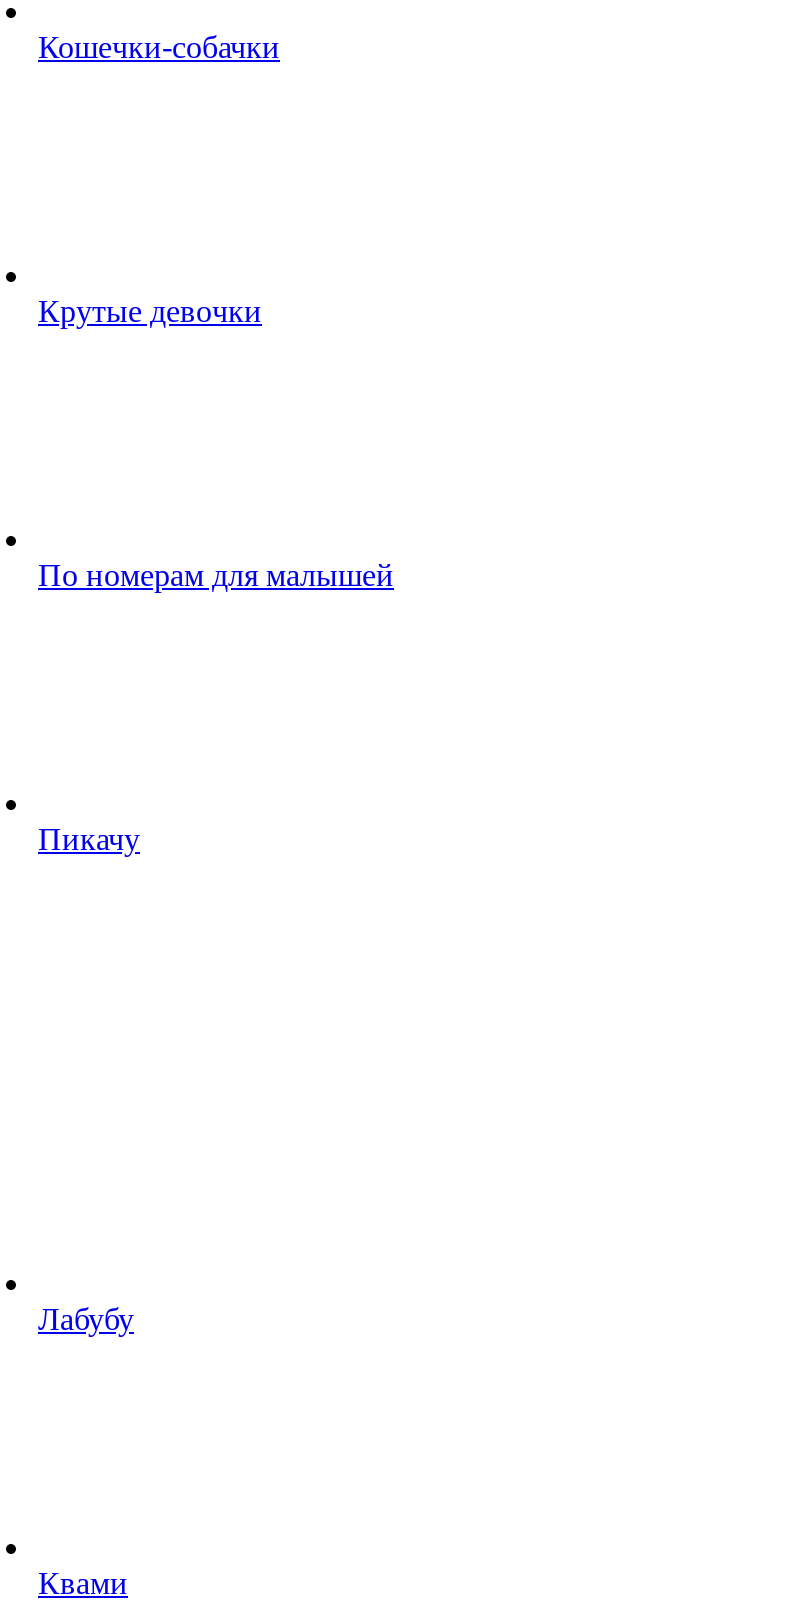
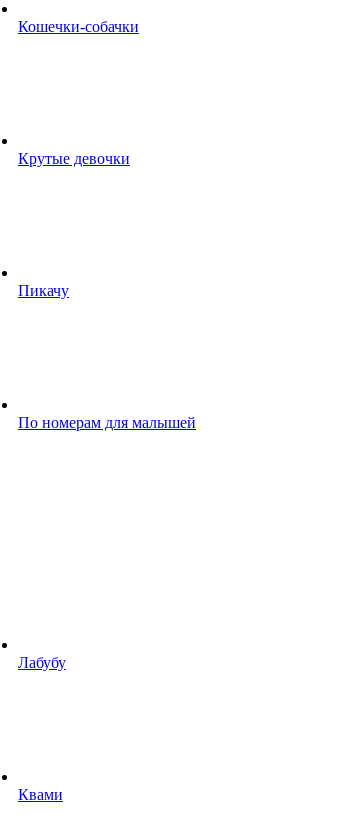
moved [38,559,394,593] -> [18,414,196,431]: По номерам для малышей
moved [38,823,140,857] -> [18,282,69,299]: Пикачу

